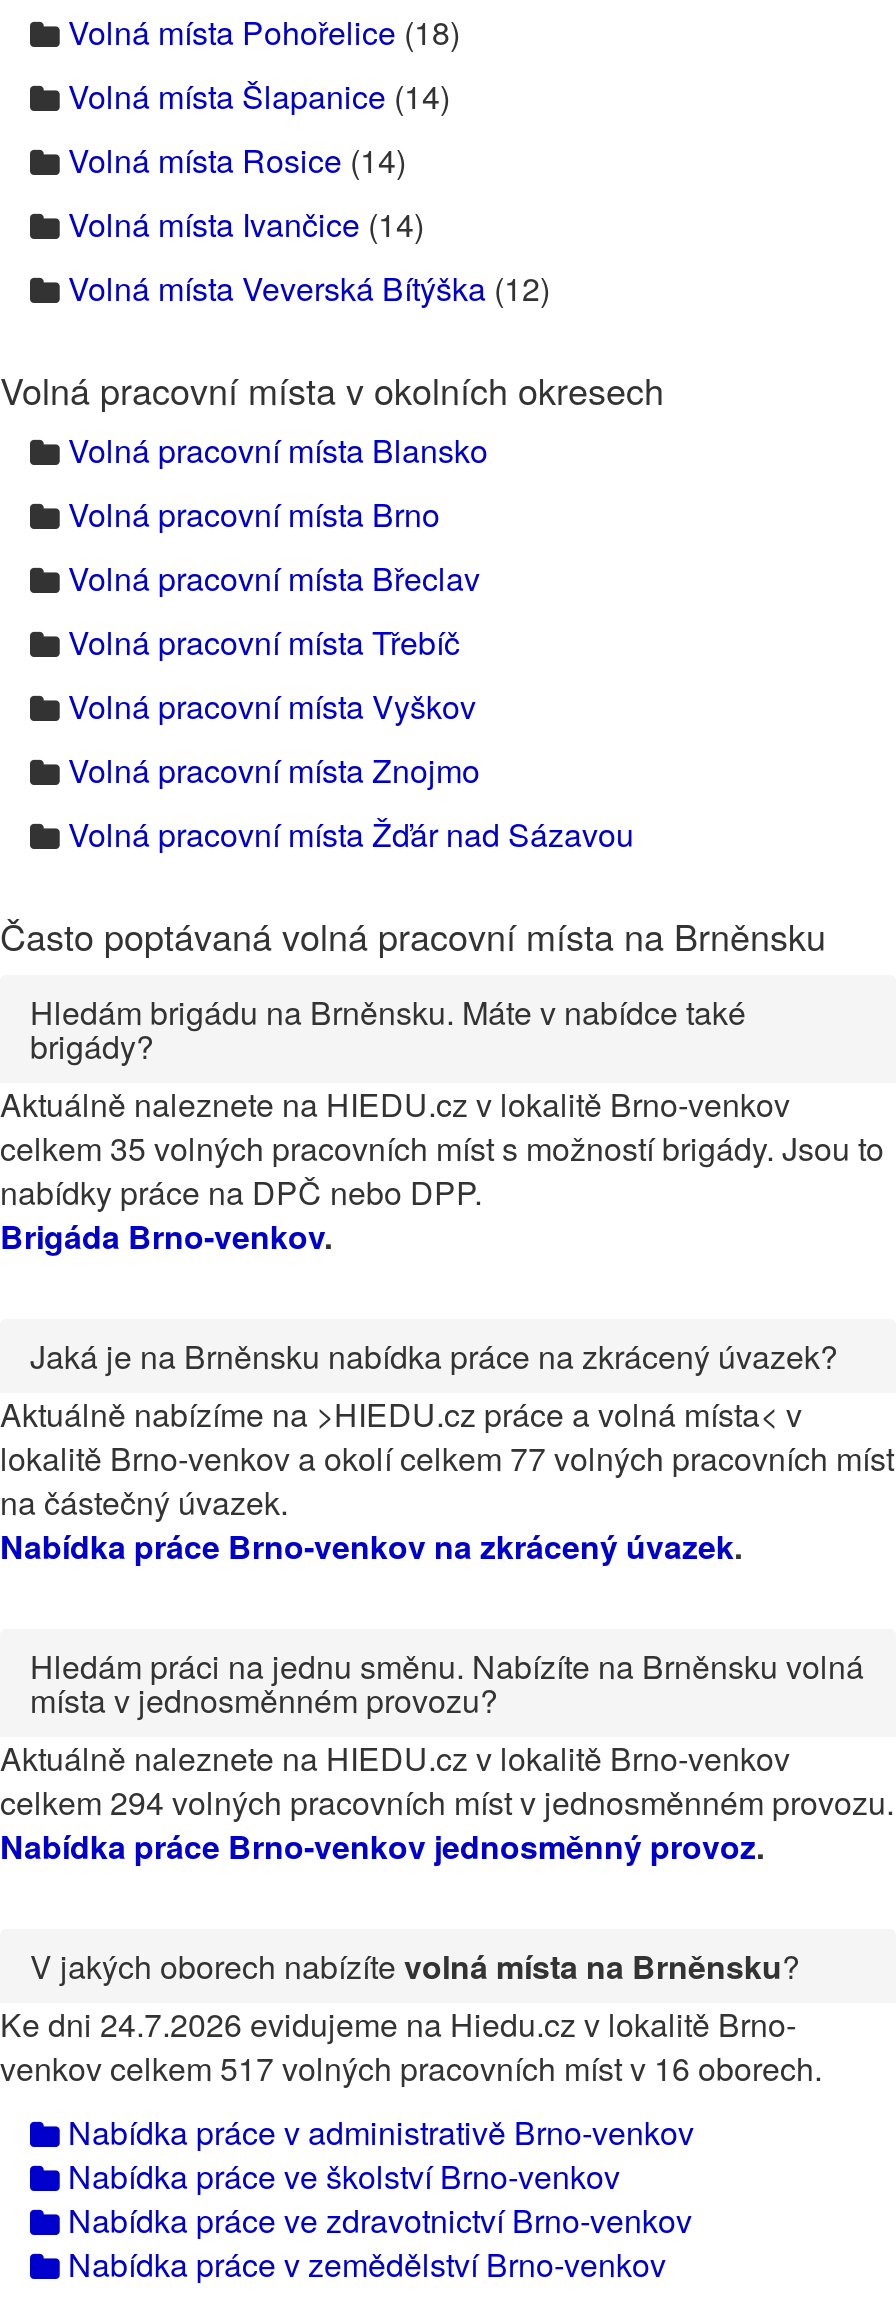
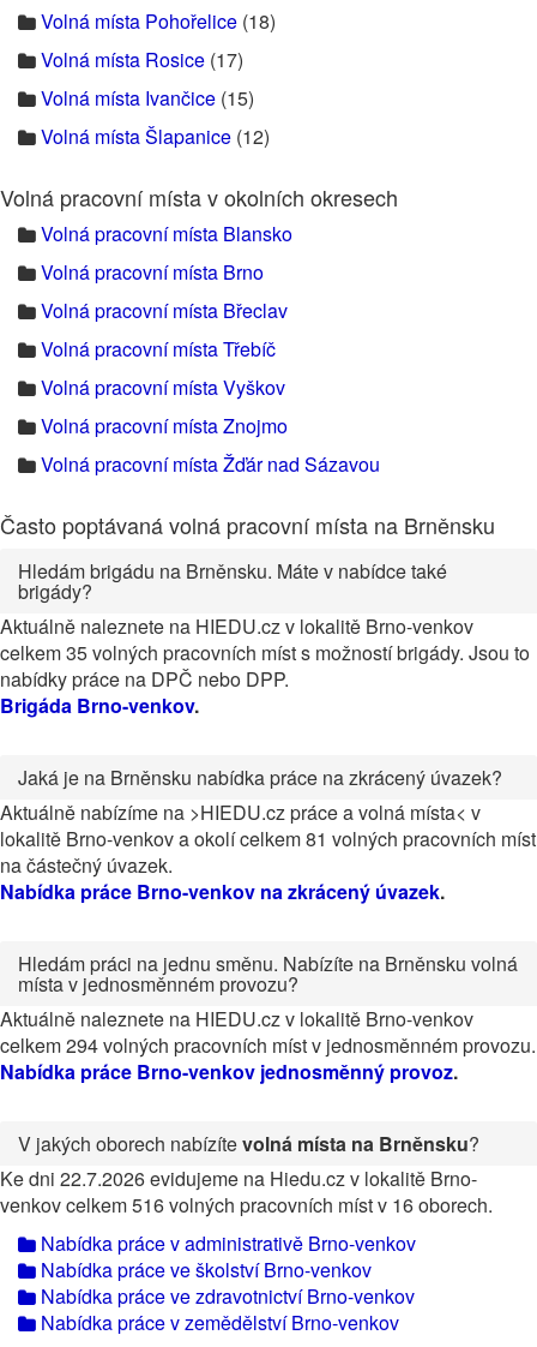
[68,73,550,311] Volná místa Šlapanice (14) | Volná místa Rosice (14) | Volná místa Ivančice (14) | Volná místa Veverská Bítýška (12) -> [41,46,270,150] Volná místa Rosice (17) | Volná místa Ivančice (15) | Volná místa Šlapanice (12)
[0,1435,894,1481] lokalitě Brno-venkov a okolí celkem 77 volných pracovních míst -> [0,825,536,852] lokalitě Brno-venkov a okolí celkem 81 volných pracovních míst
[0,2001,796,2047] Ke dni 24.7.2026 evidujeme na Hiedu.cz v lokalitě Brno- -> [0,1165,477,1192] Ke dni 22.7.2026 evidujeme na Hiedu.cz v lokalitě Brno-
[0,2045,822,2091] venkov celkem 517 volných pracovních míst v 16 oborech. -> [0,1191,493,1219] venkov celkem 516 volných pracovních míst v 16 oborech.

